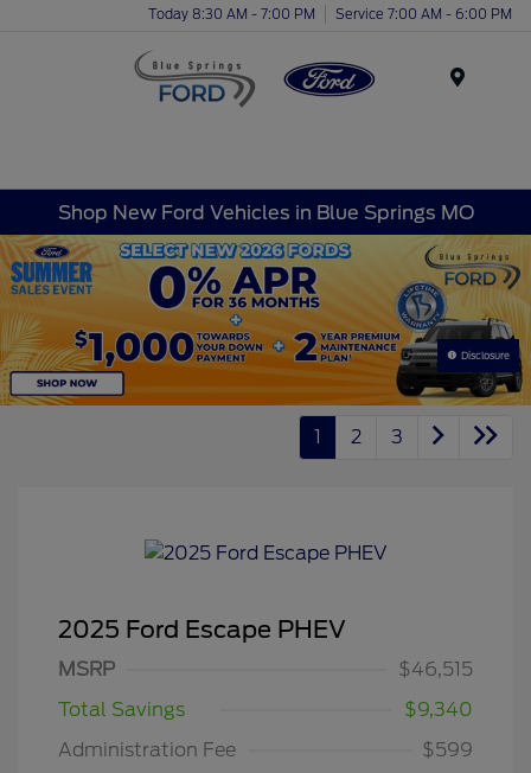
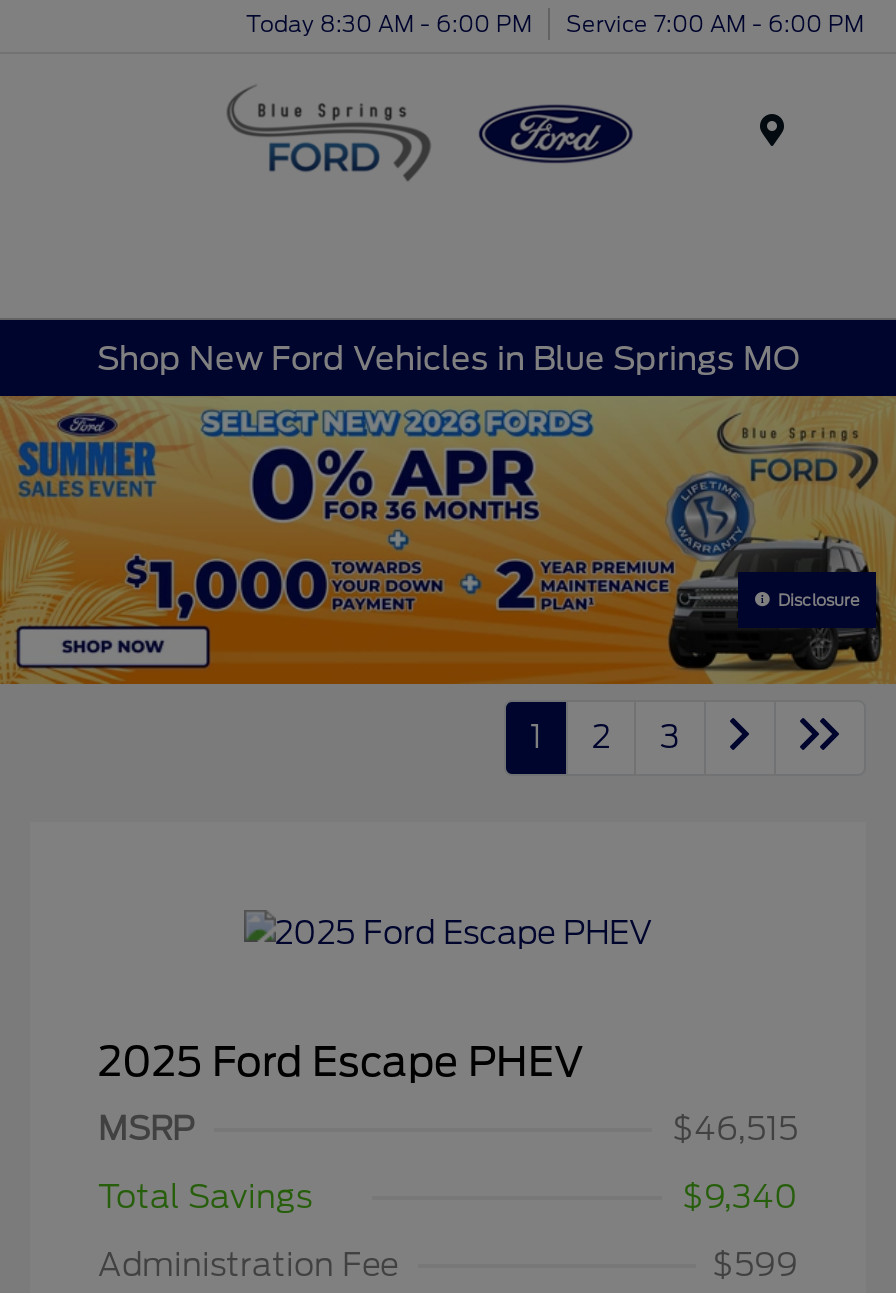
[148,5,512,22] Today 8:30 AM - 7:00 PM Service 7:00 AM - 6:00 PM -> [246,9,864,37] Today 8:30 AM - 6:00 PM Service 7:00 AM - 6:00 PM

